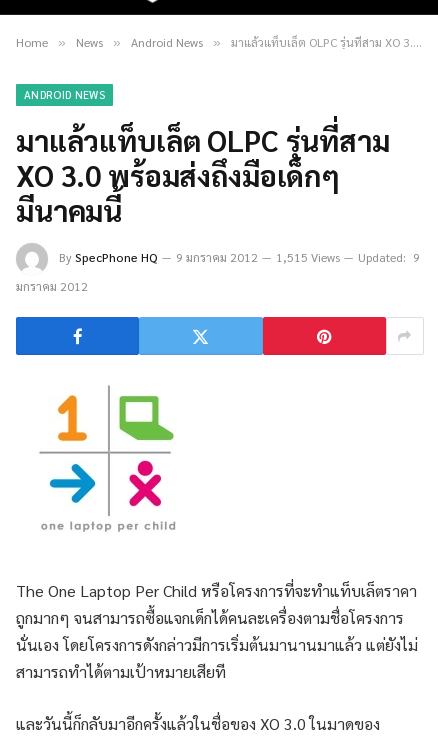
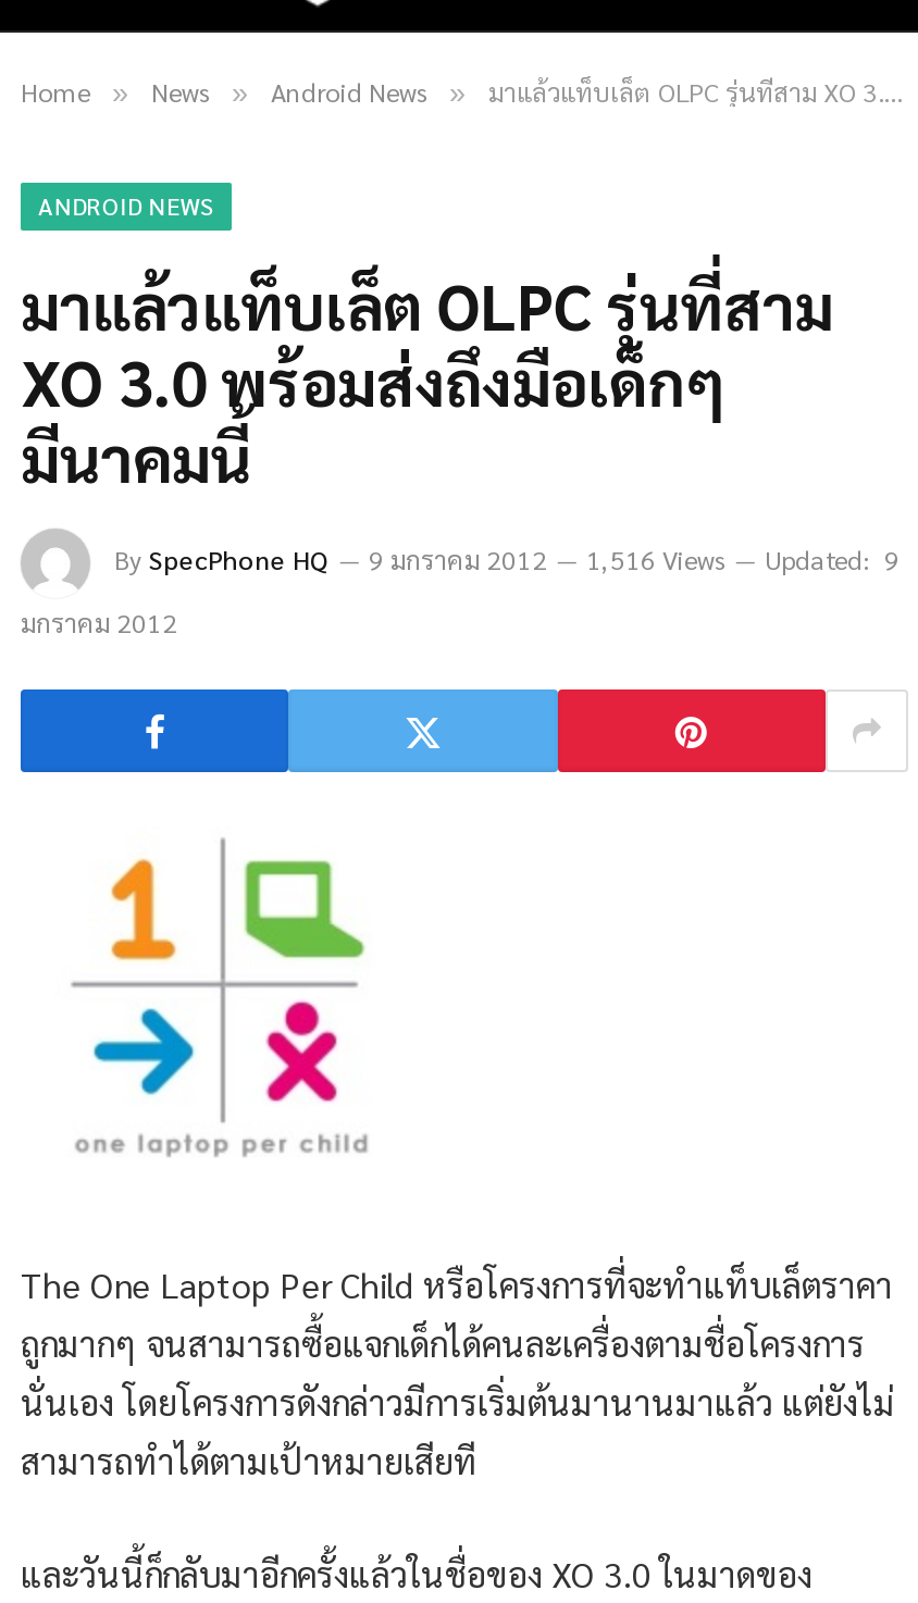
[59,249,420,265] By SpecPhone HQ 9 มกราคม 2012 1,515 Views Updated: 9 -> [114,542,900,577] By SpecPhone HQ 9 มกราคม 2012 1,516 Views Updated: 9

